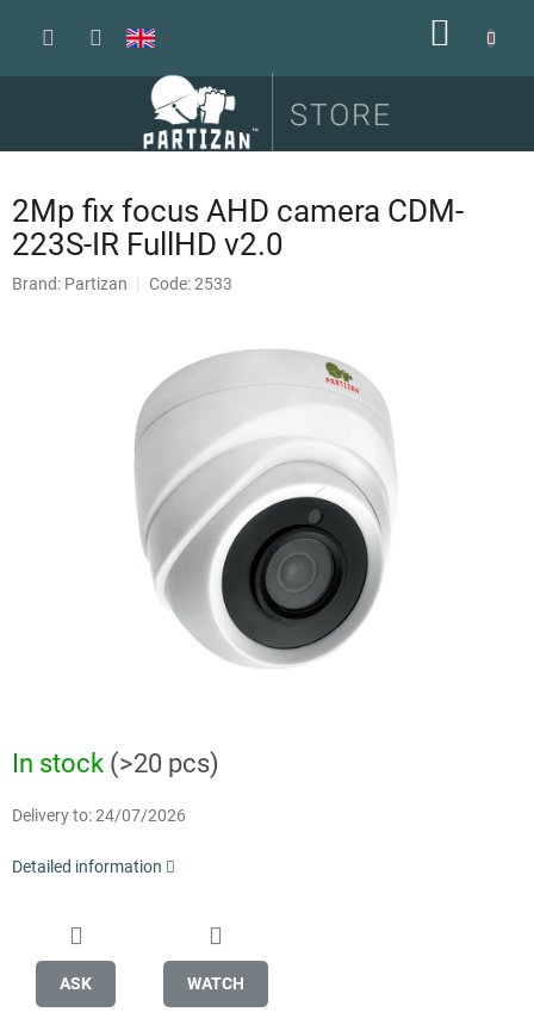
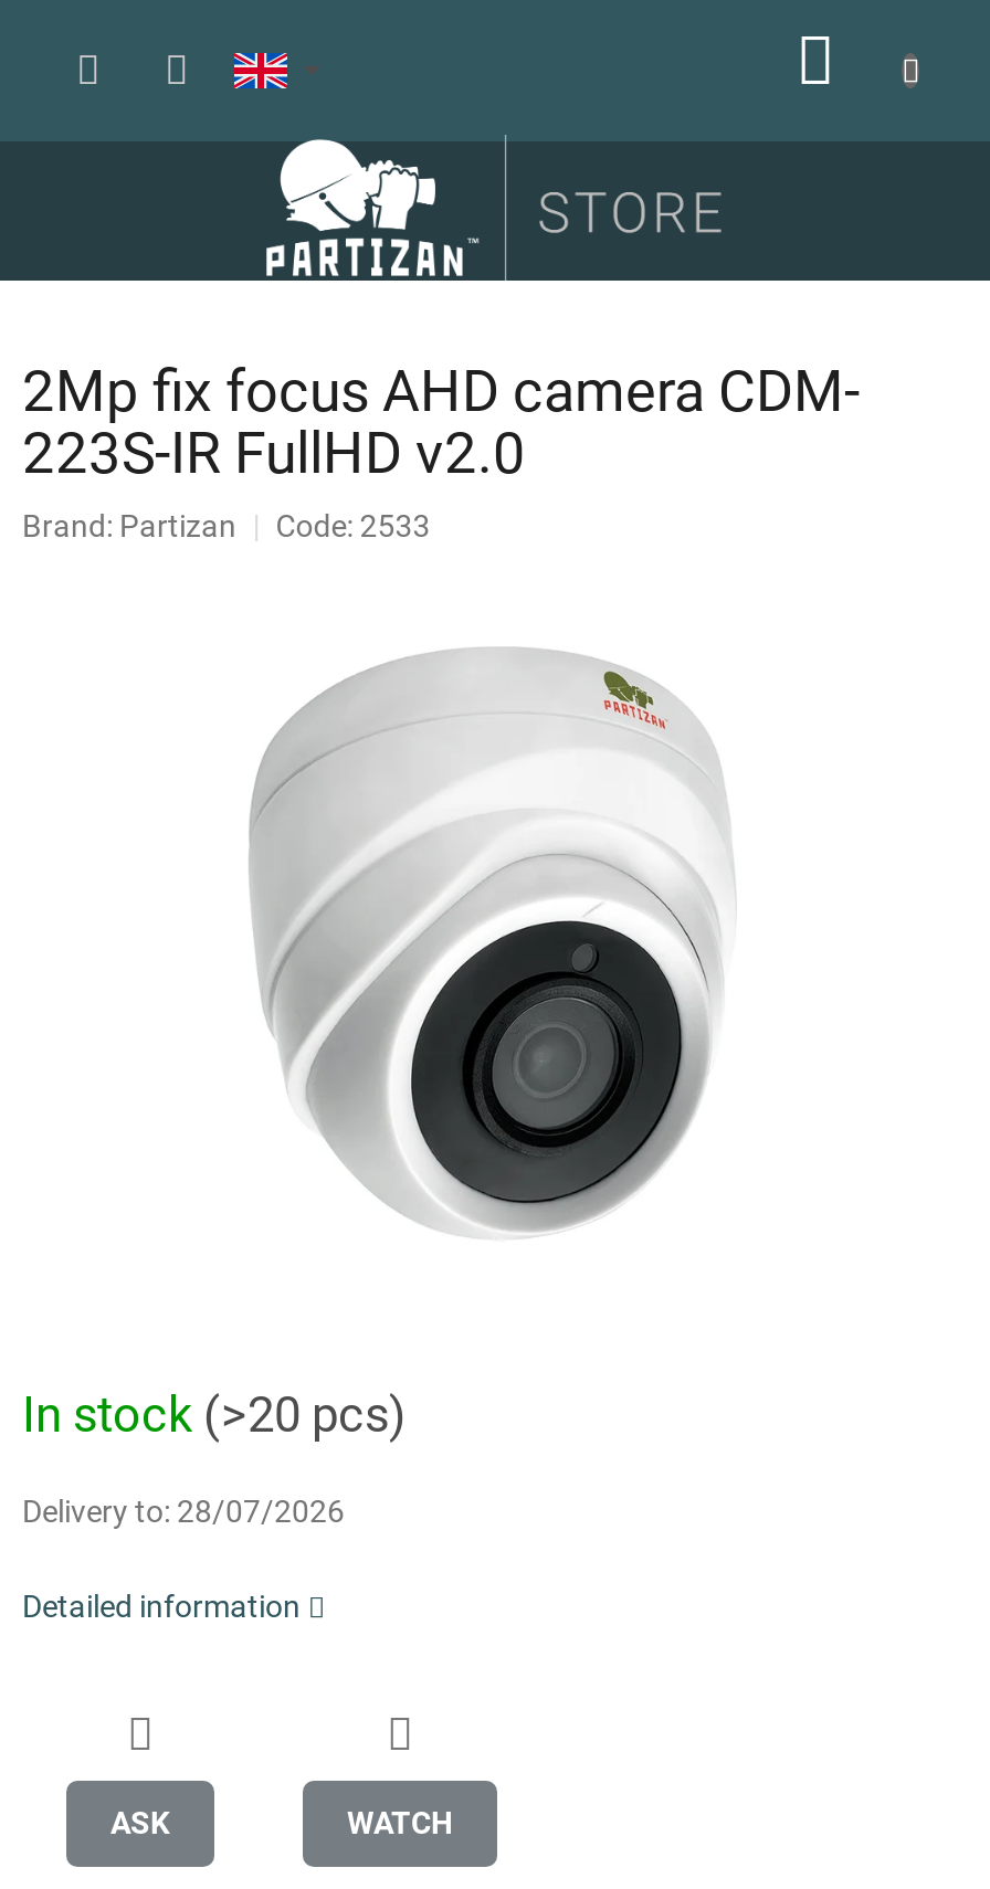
[12,806,186,825] Delivery to: 24/07/2026 -> [22,1494,345,1530] Delivery to: 28/07/2026

